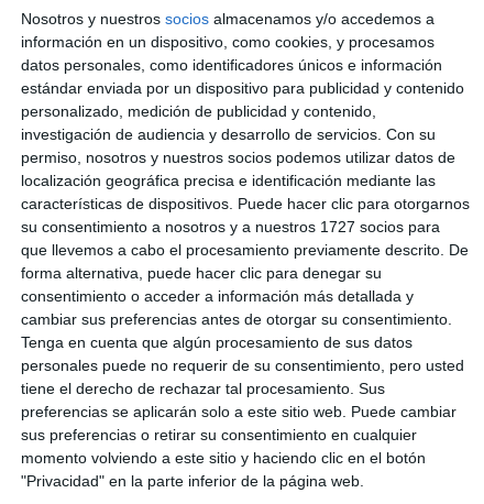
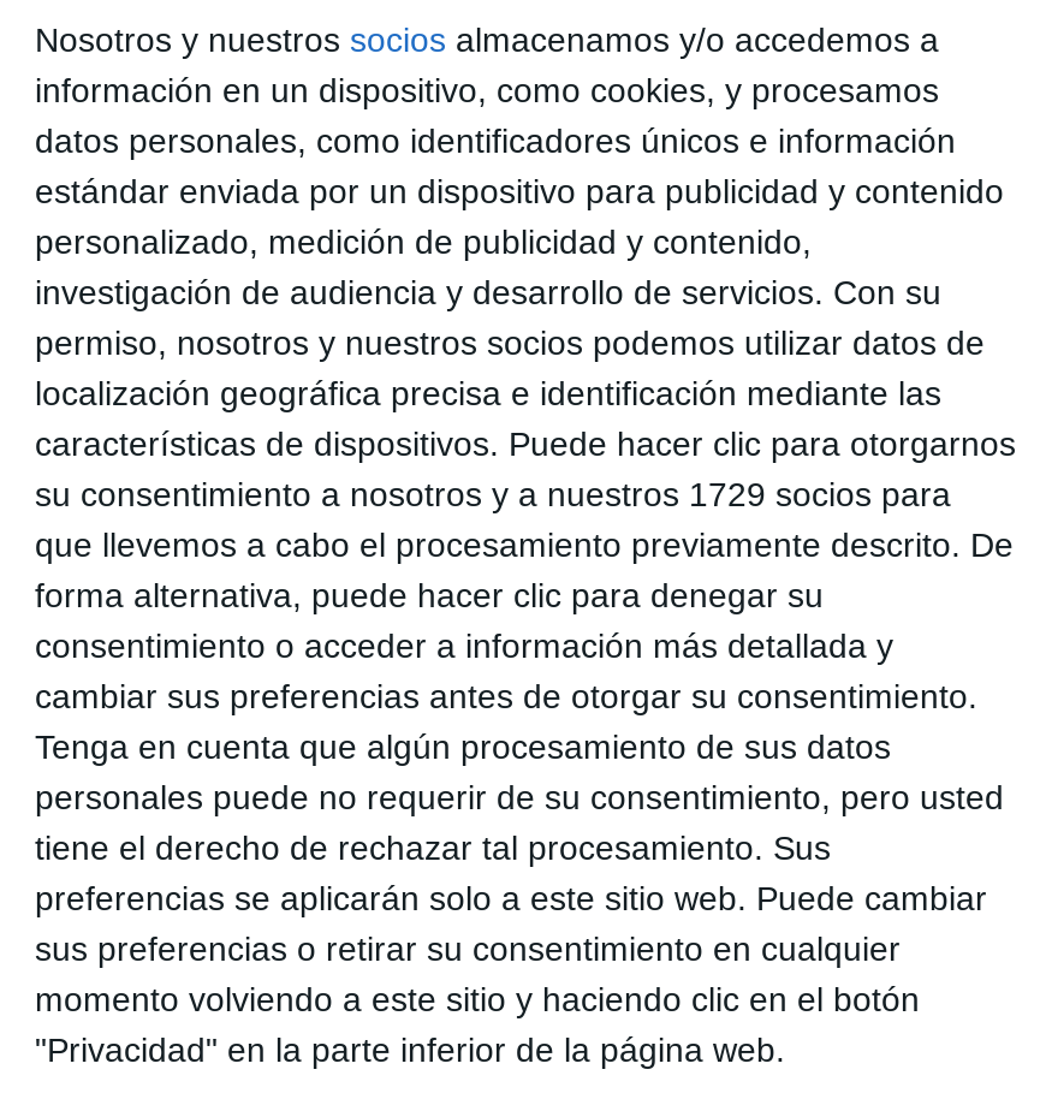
[21,218,440,235] su consentimiento a nosotros y a nuestros 1727 socios para -> [35,475,951,513] su consentimiento a nosotros y a nuestros 1729 socios para

